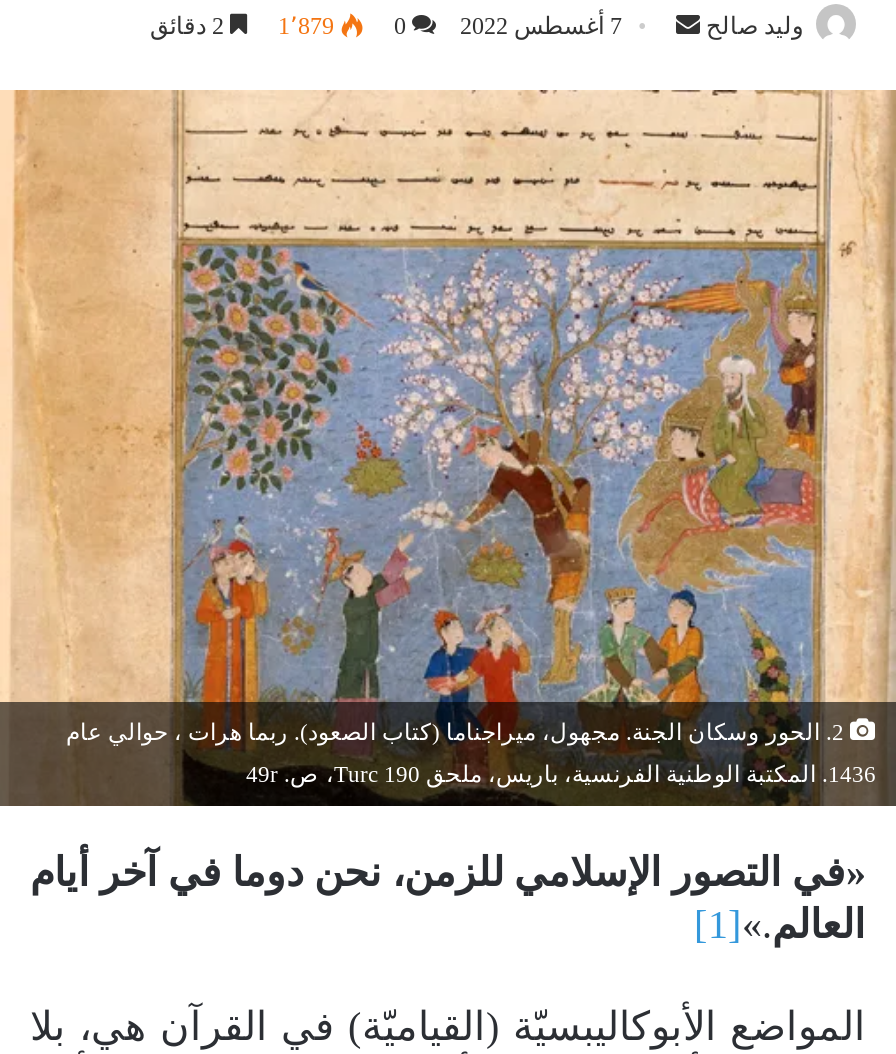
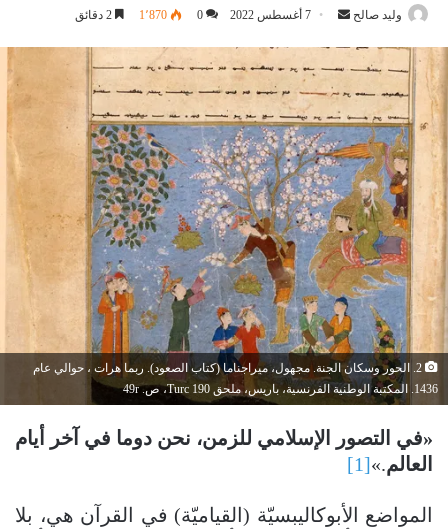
[278,12,334,40] 1٬879 -> [139,8,167,22] 1٬870

